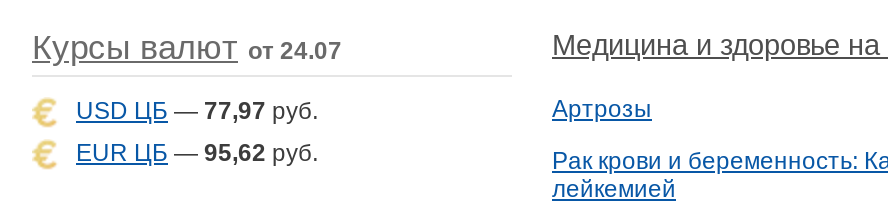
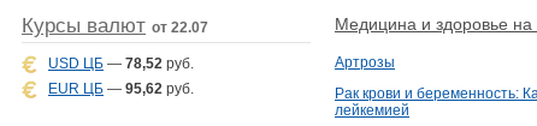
[32,29,342,67] Курсы валют от 24.07 -> [22,14,208,37] Курсы валют от 22.07
[76,97,318,125] USD ЦБ — 77,97 руб. -> [48,55,194,72] USD ЦБ — 78,52 руб.

